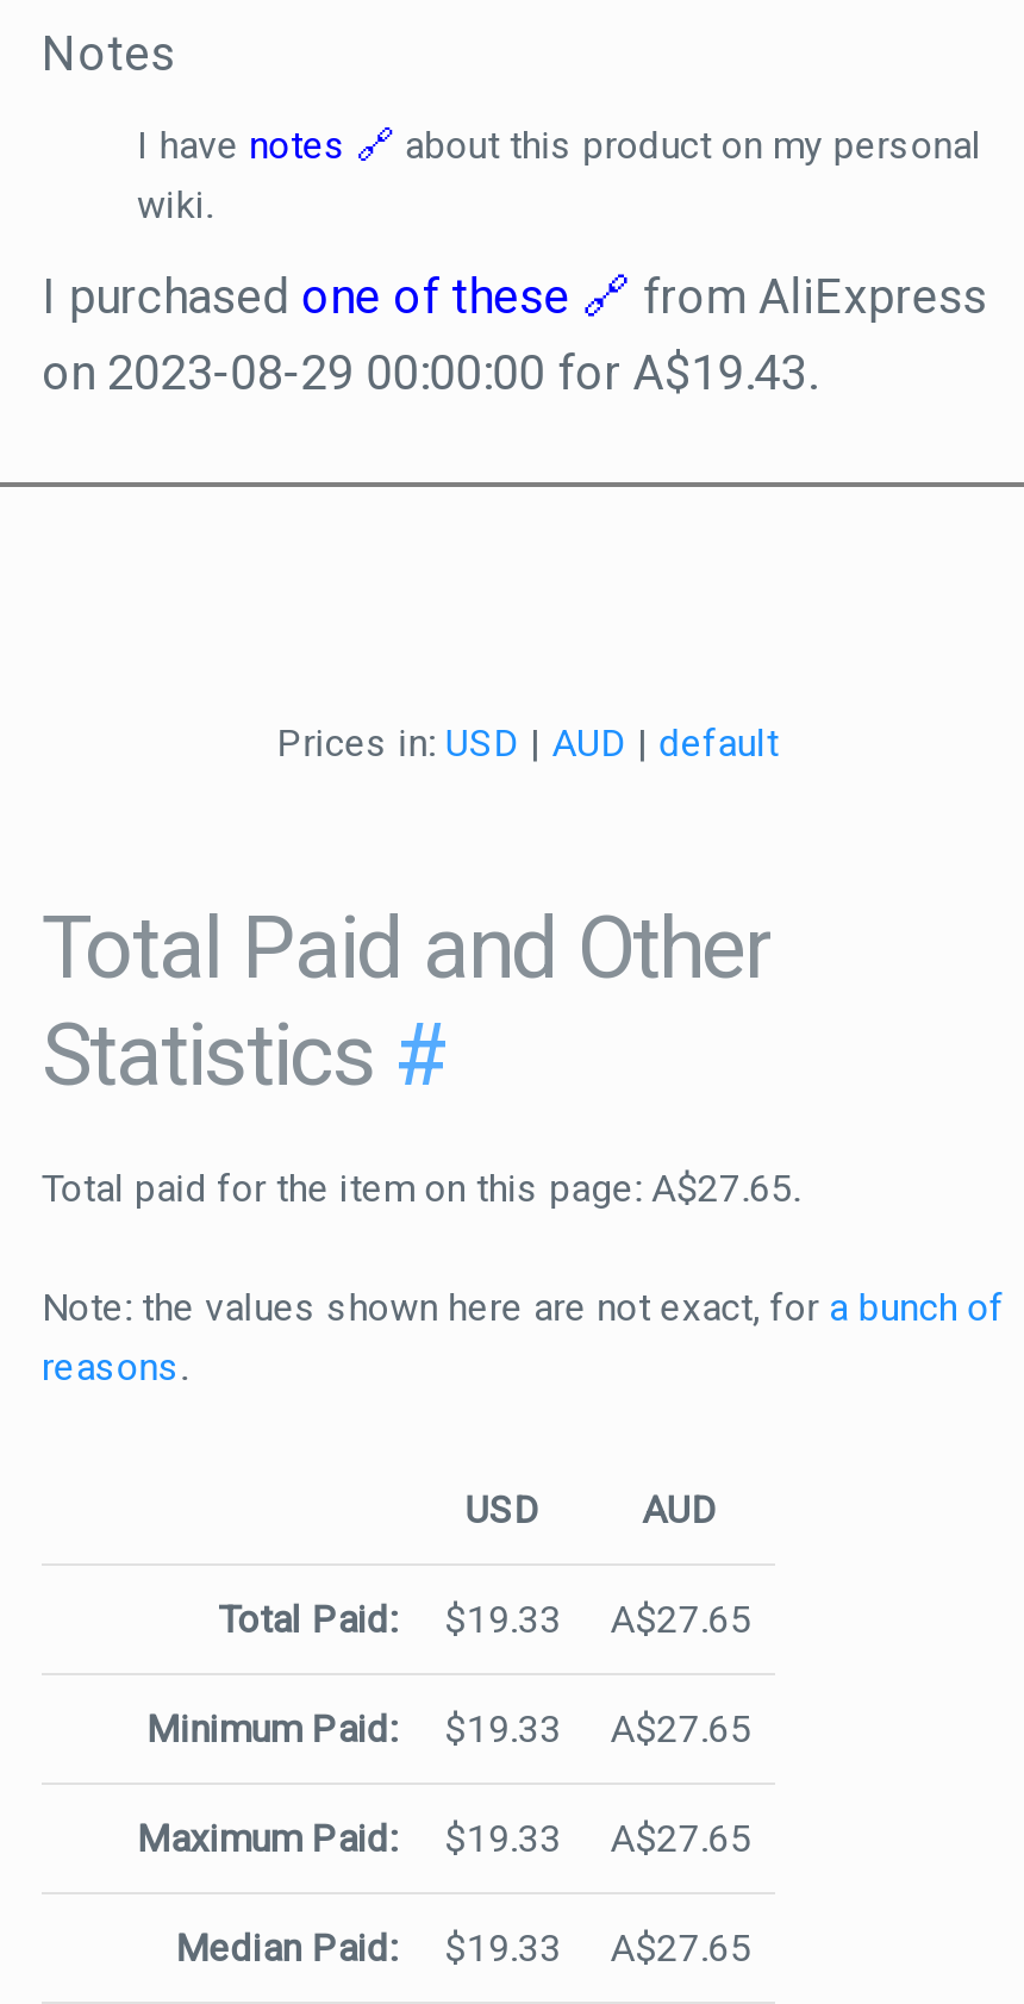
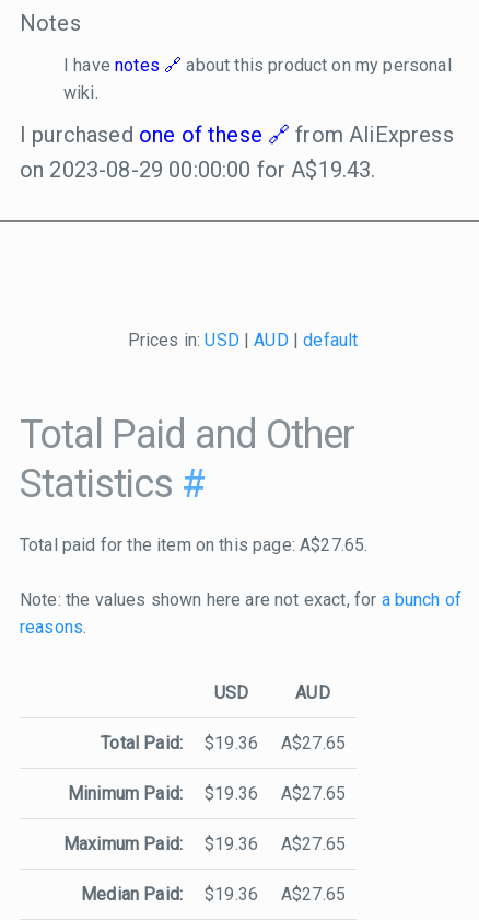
[218,1598,751,1643] Total Paid: $19.33 A$27.65 -> [101,733,346,754] Total Paid: $19.36 A$27.65
[146,1708,751,1753] Minimum Paid: $19.33 A$27.65 -> [68,784,346,804] Minimum Paid: $19.36 A$27.65
[137,1817,751,1862] Maximum Paid: $19.33 A$27.65 -> [63,834,346,855] Maximum Paid: $19.36 A$27.65
[175,1927,751,1972] Median Paid: $19.33 A$27.65 -> [81,884,346,905] Median Paid: $19.36 A$27.65

